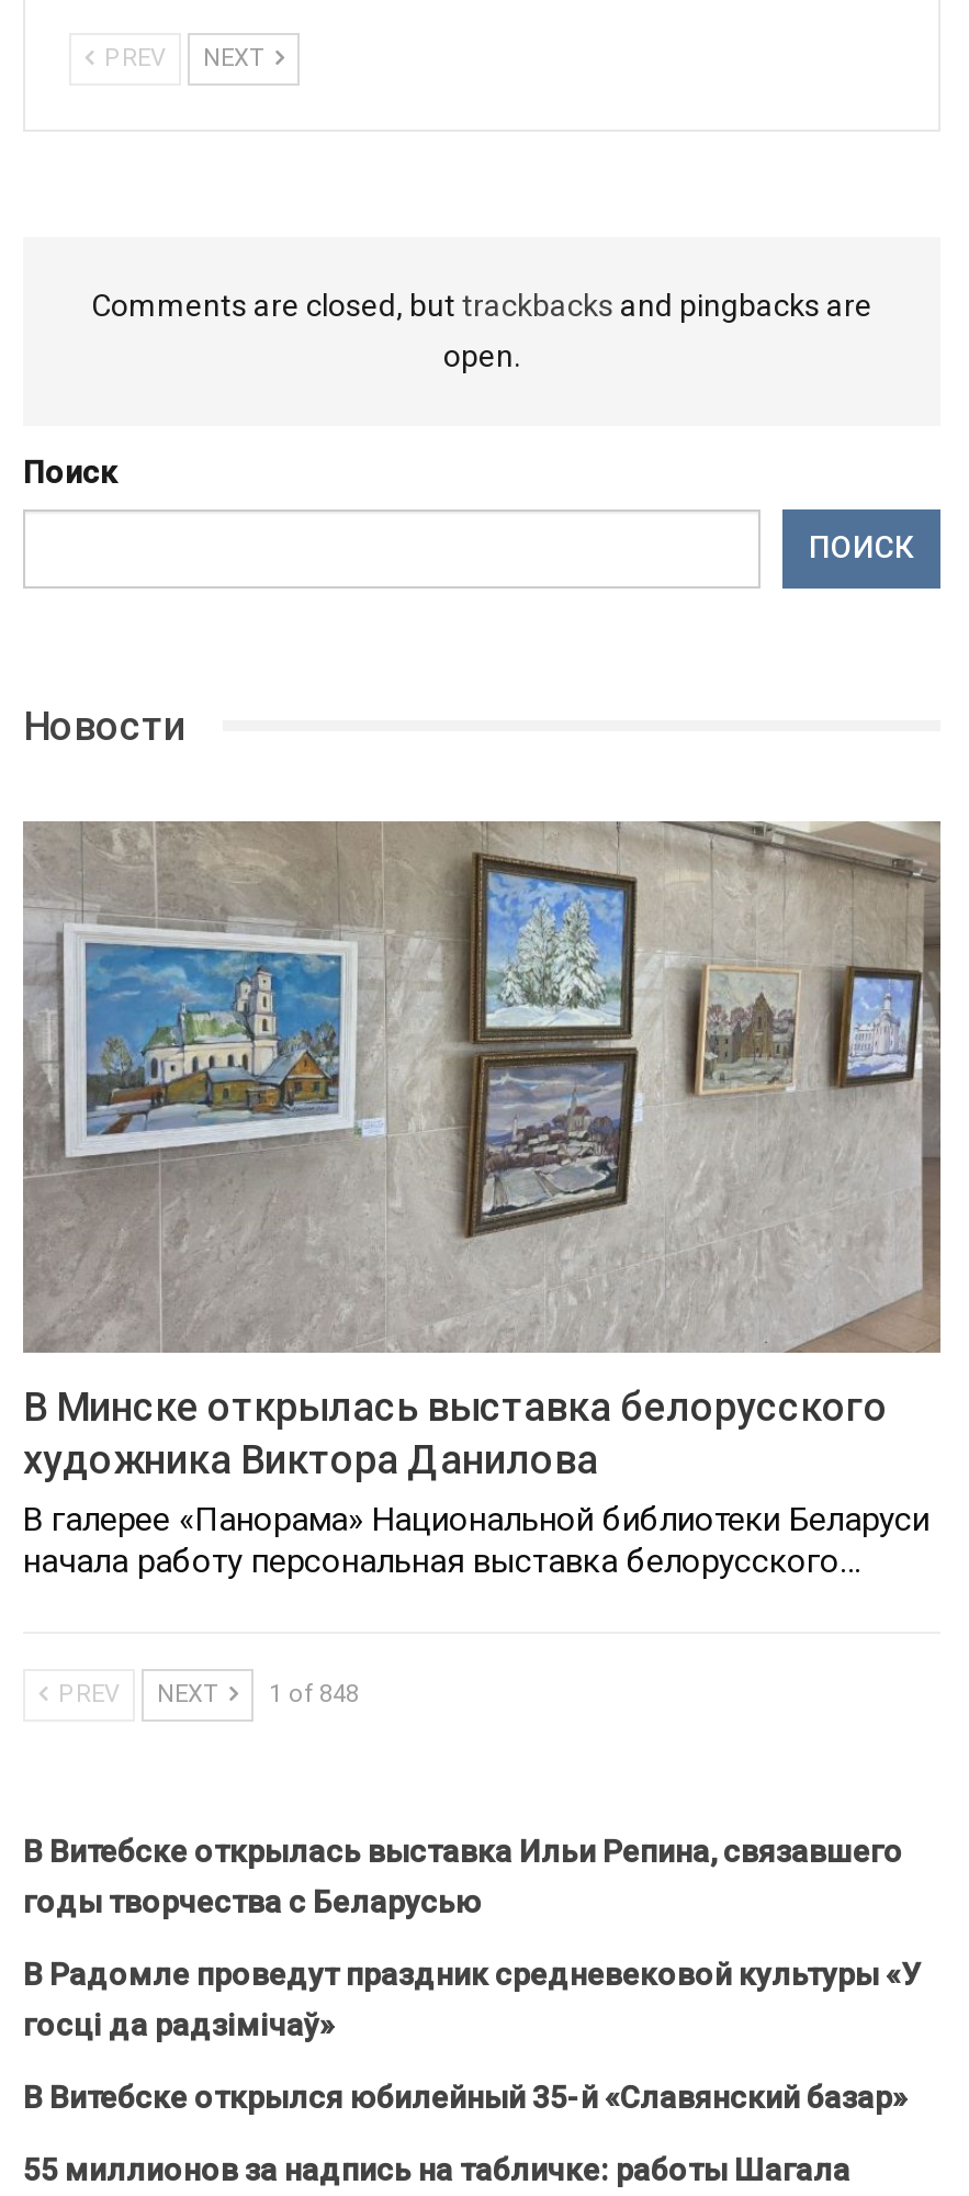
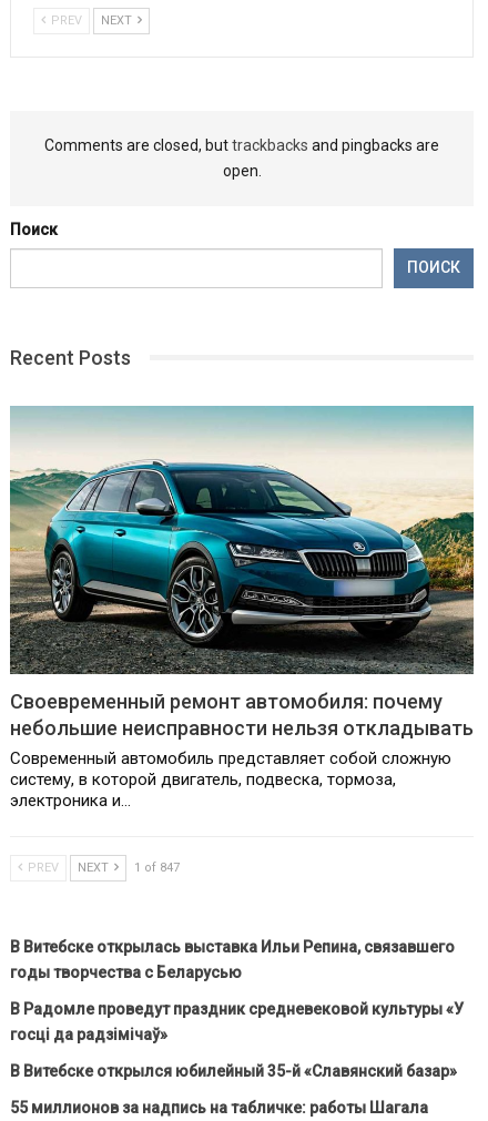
[23,702,185,748] Новости -> [10,346,131,369] Recent Posts
[21,819,943,1581] [image] | В Минске открылась выставка белорусского | художника Виктора Данилова | В галерее «Панорама» Национальной библиотеки Беларуси | начала работу персональная выставка белорусского… -> [10,405,475,811] [image] | Своевременный ремонт автомобиля: почему | небольшие неисправности нельзя откладывать | Современный автомобиль представляет собой сложную | систему, в которой двигатель, подвеска, тормоза, | электроника и…
[52,1680,359,1709] PREV NEXT 1 of 848 -> [24,861,180,875] PREV NEXT 1 of 847

